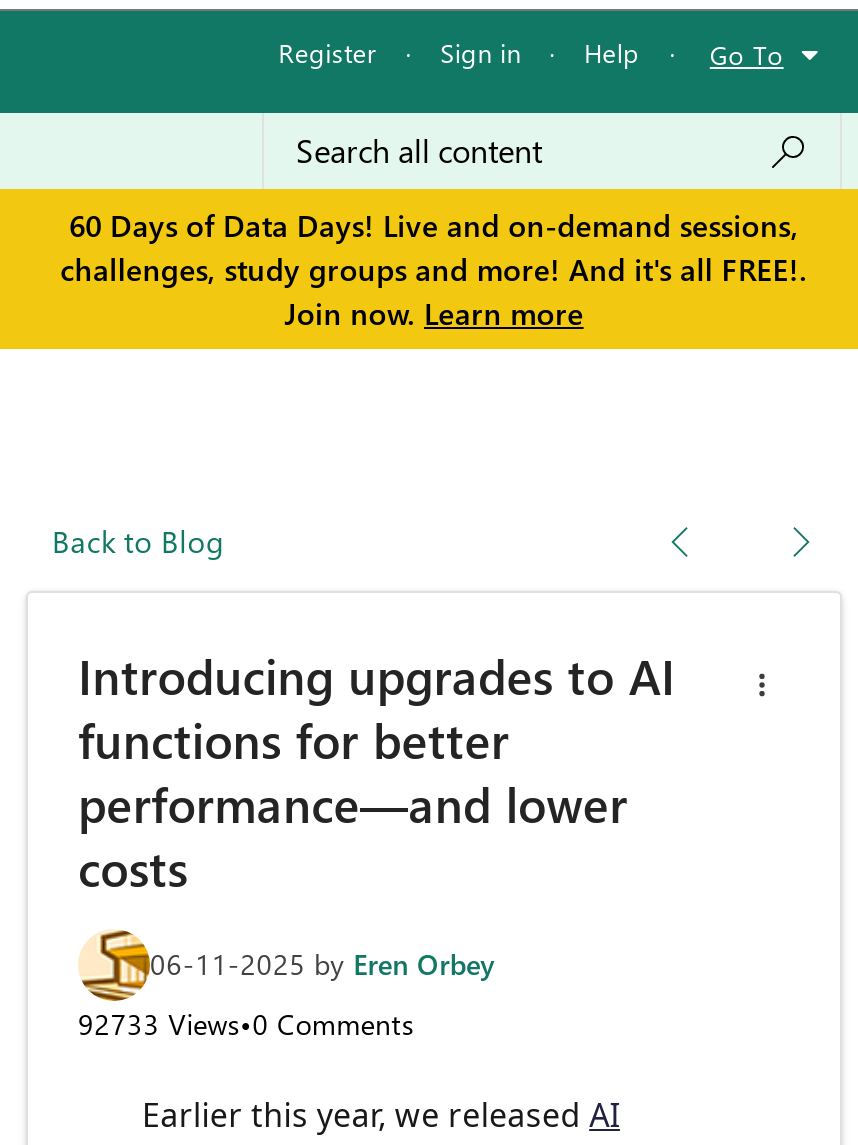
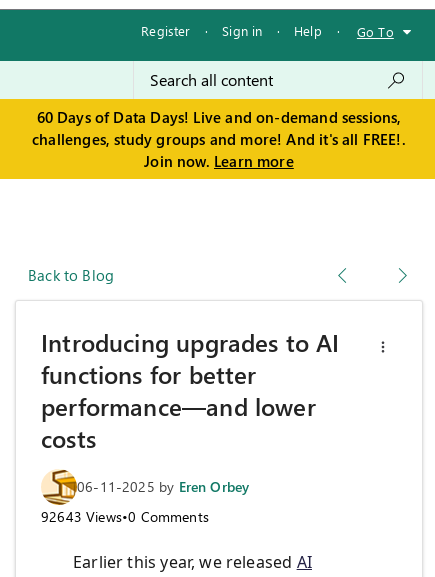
[78,1006,414,1044] 92733 Views•0 Comments -> [41,507,209,526] 92643 Views•0 Comments

